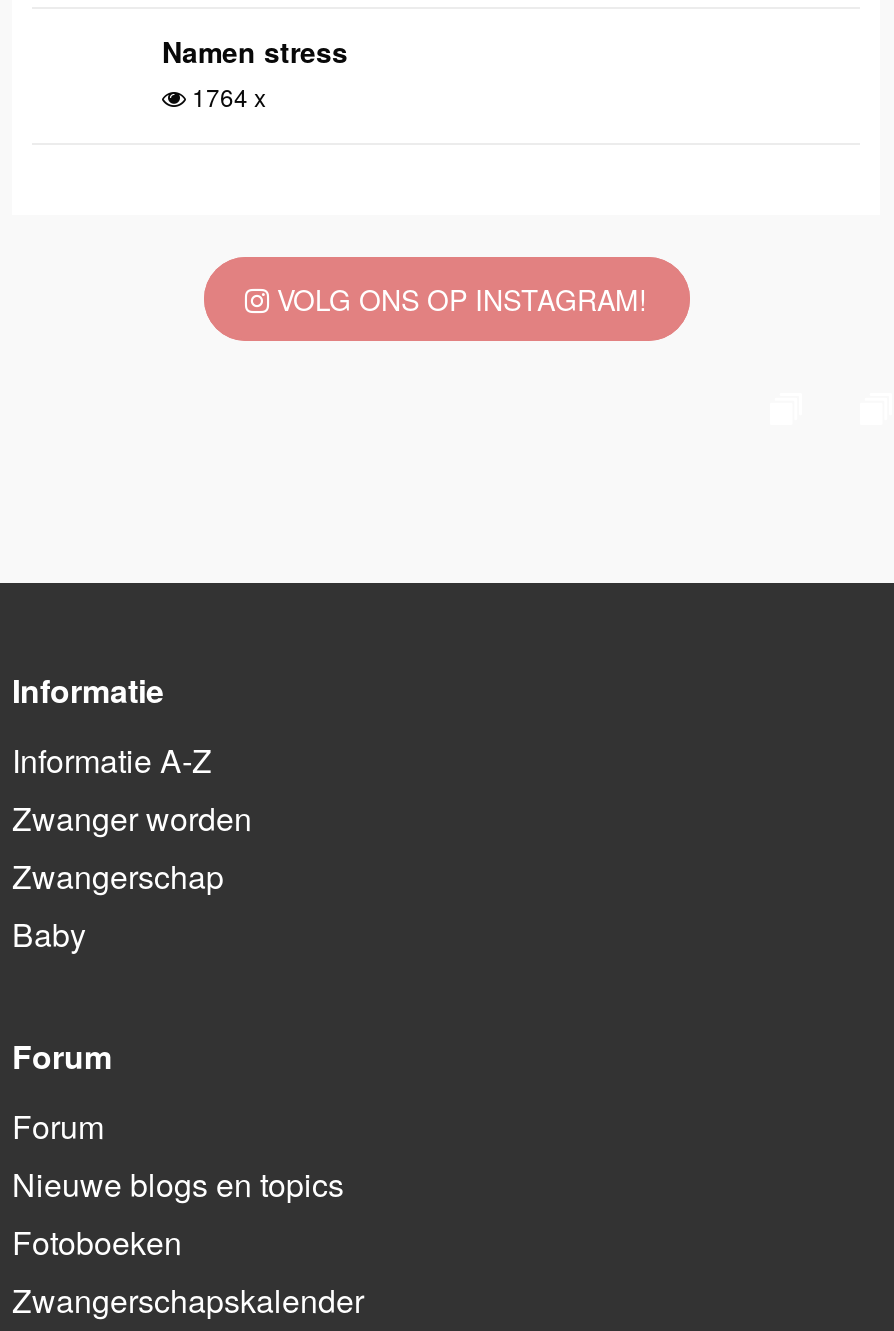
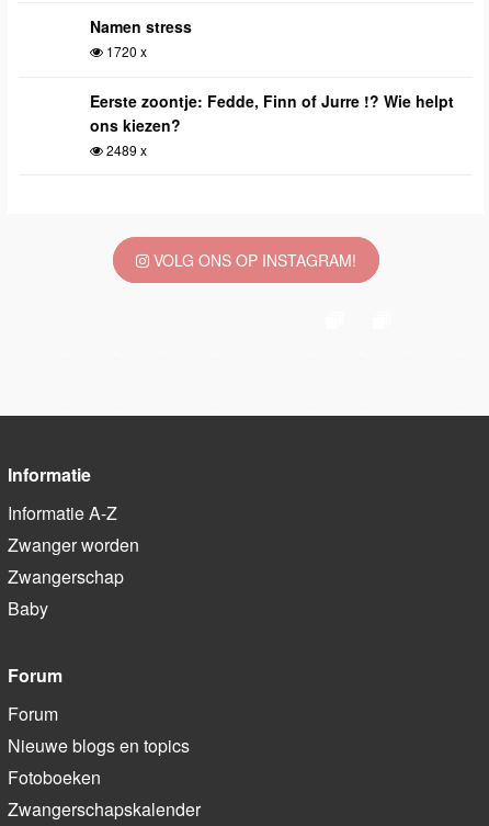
[186,79,266,113] 1764 x -> [90,42,454,159] 1720 x | Eerste zoontje: Fedde, Finn of Jurre !? Wie helpt | ons kiezen? | 2489 x

